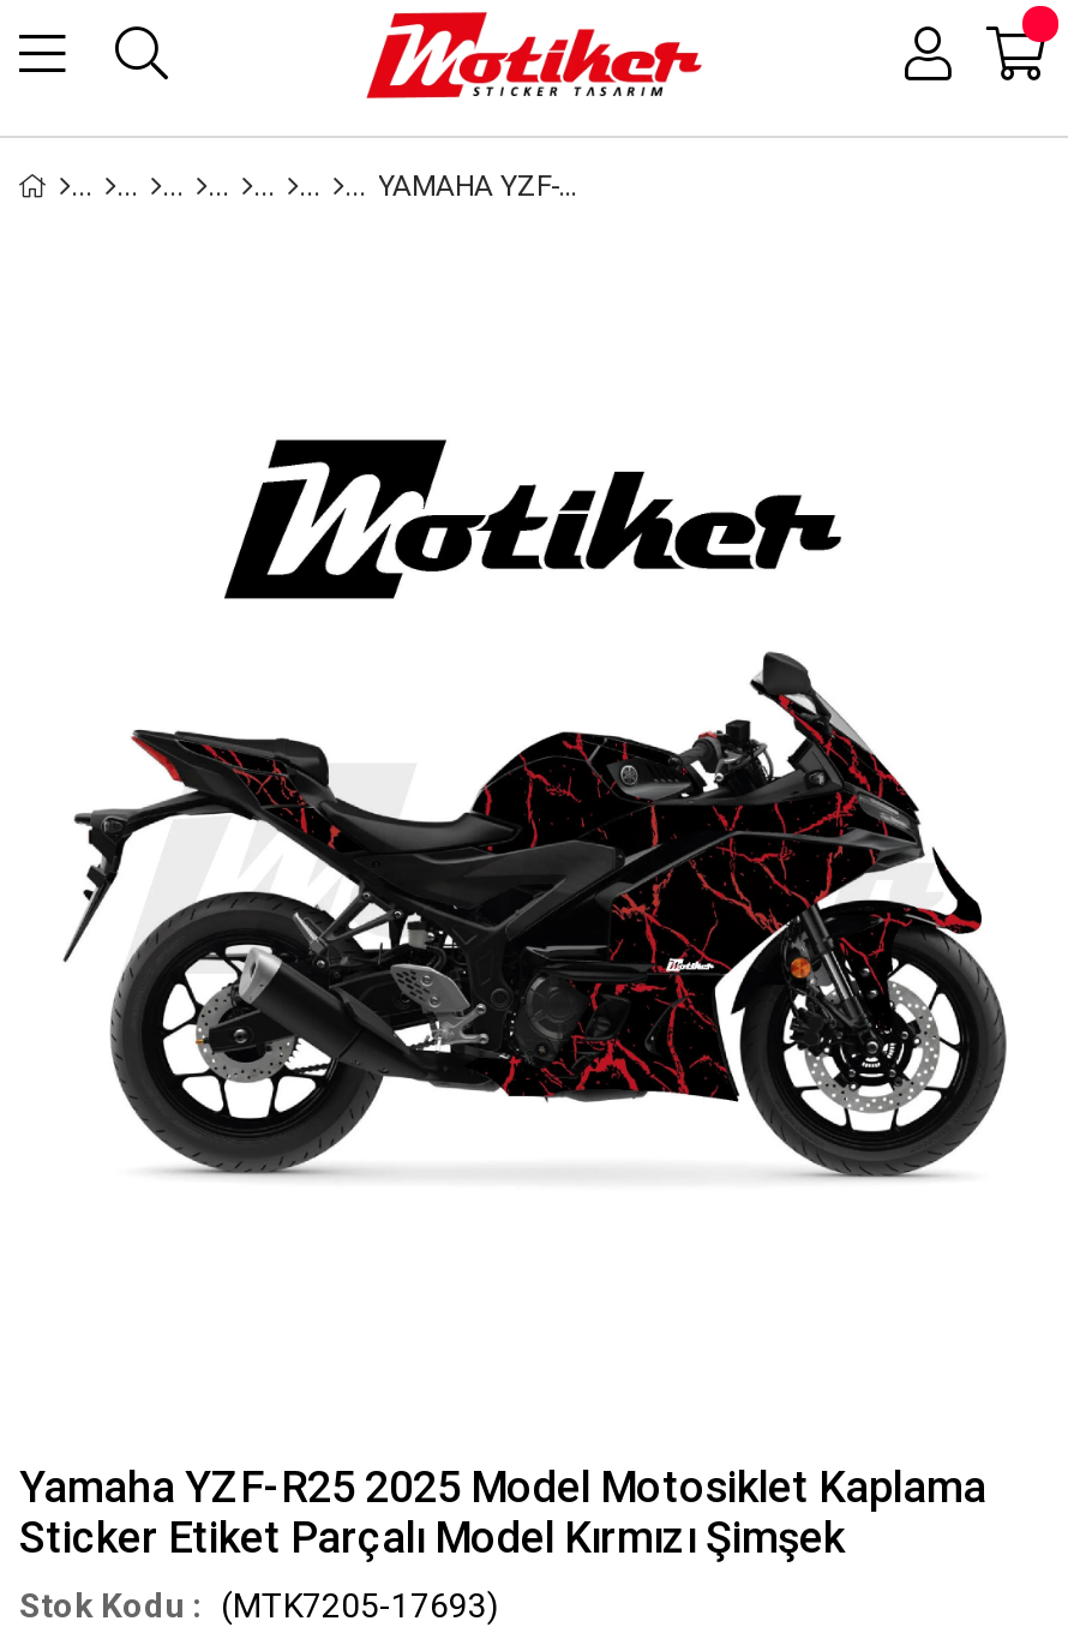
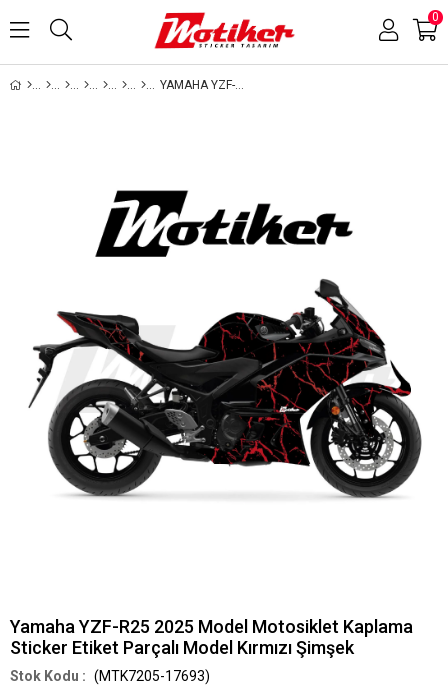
none -> [432,10,439,24] 0

